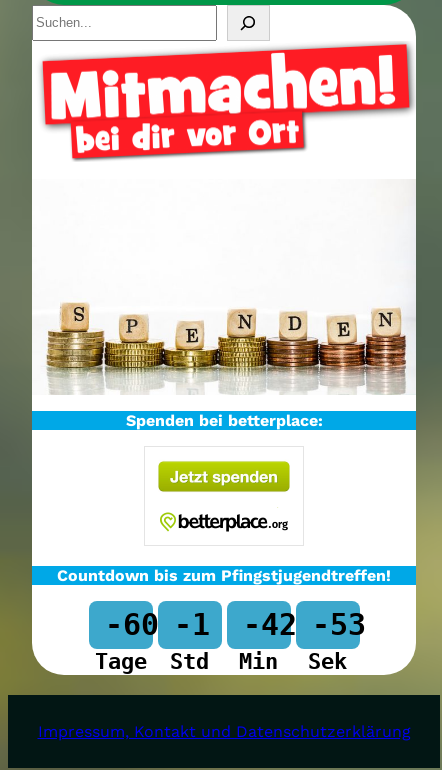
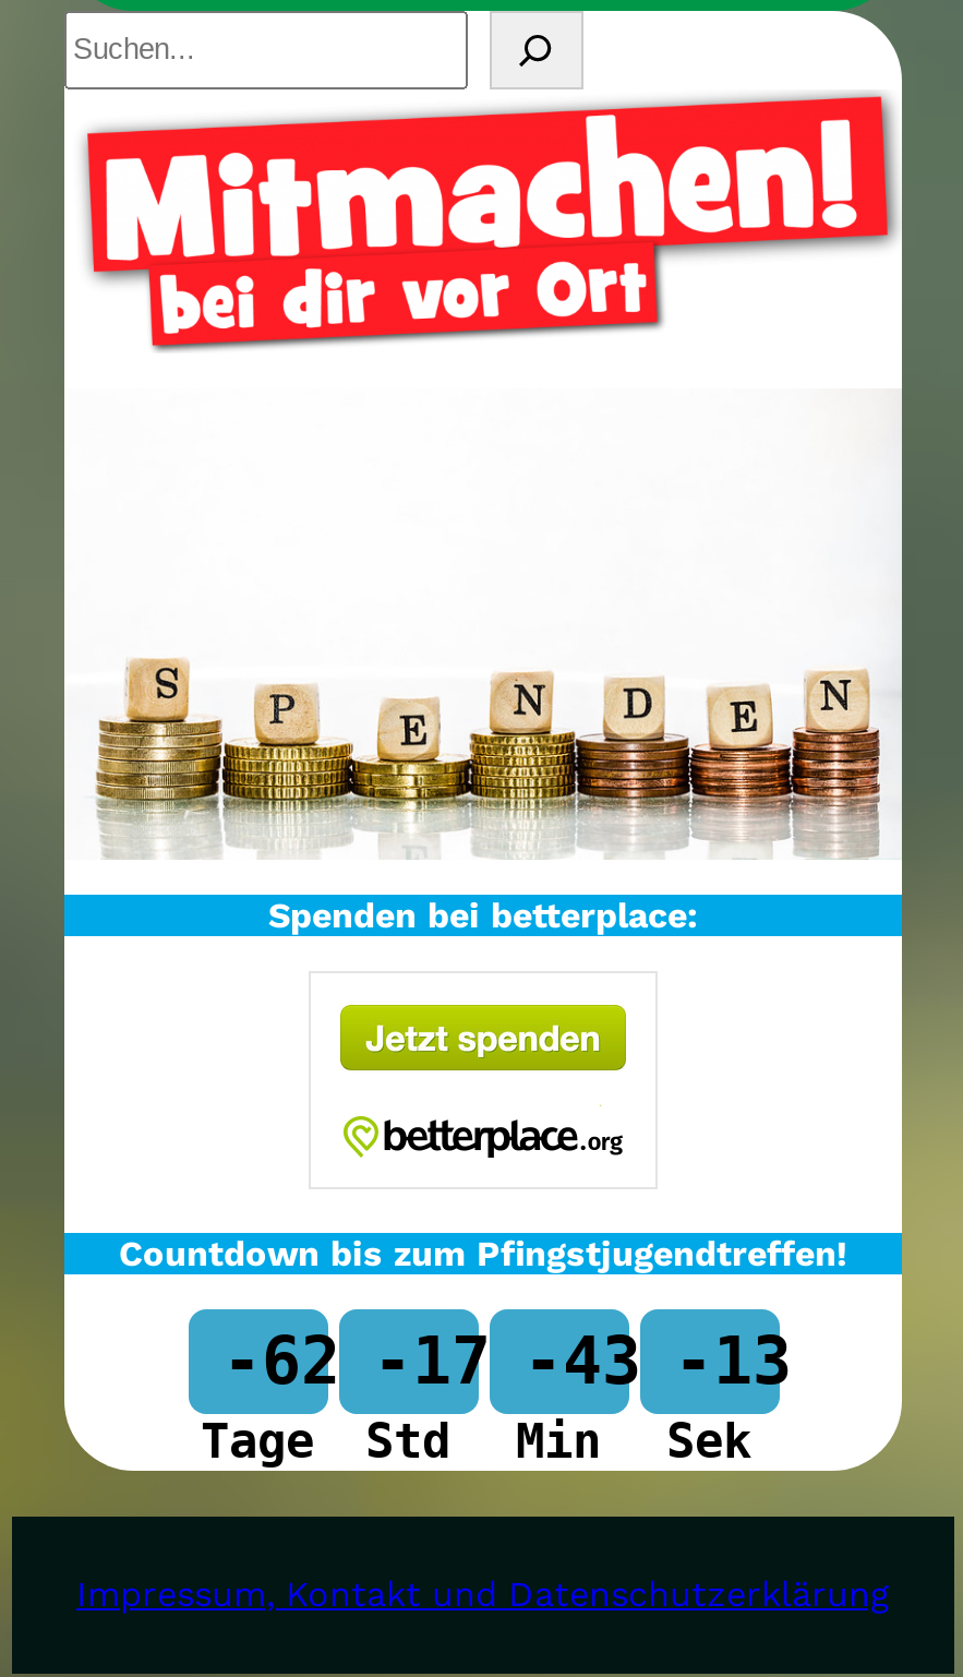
[104,607,158,642] -60 -> [222,1323,340,1399] -62
[173,607,209,642] -1 -> [373,1323,491,1399] -17
[242,607,296,642] -42 -> [523,1323,641,1399] -43
[311,607,365,642] -53 -> [674,1323,792,1399] -13

